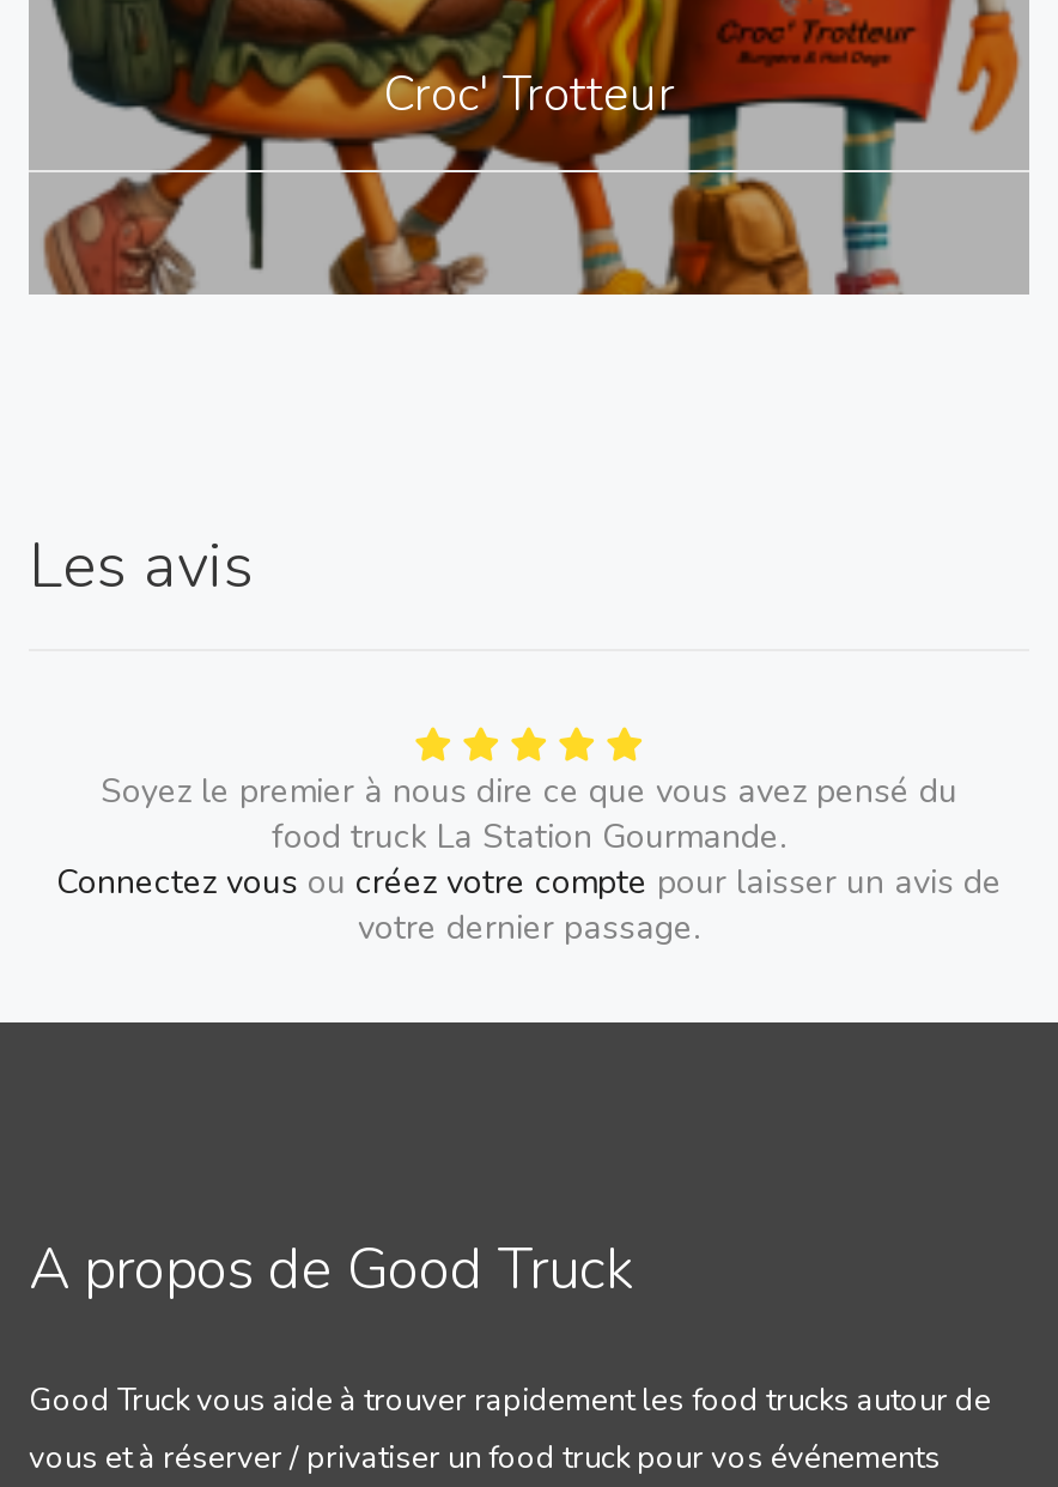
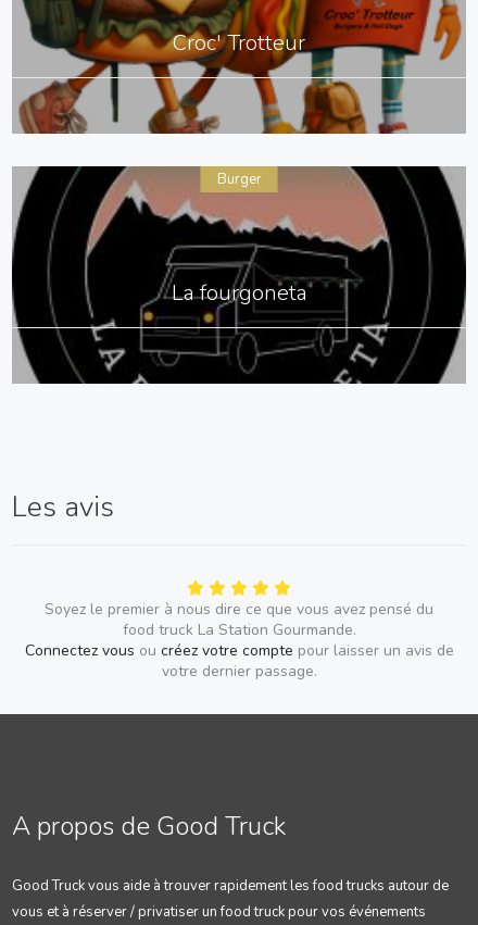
none -> [12,165,466,385] [image] | La fourgoneta
none -> [217,169,261,189] Burger

